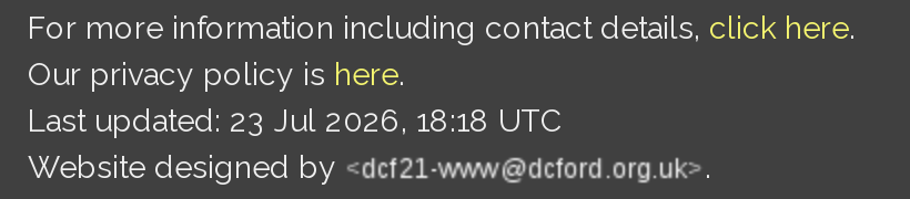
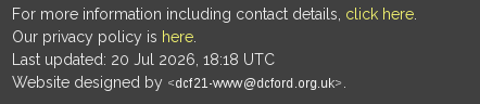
[28,103,563,138] Last updated: 23 Jul 2026, 18:18 UTC -> [12,51,275,68] Last updated: 20 Jul 2026, 18:18 UTC

